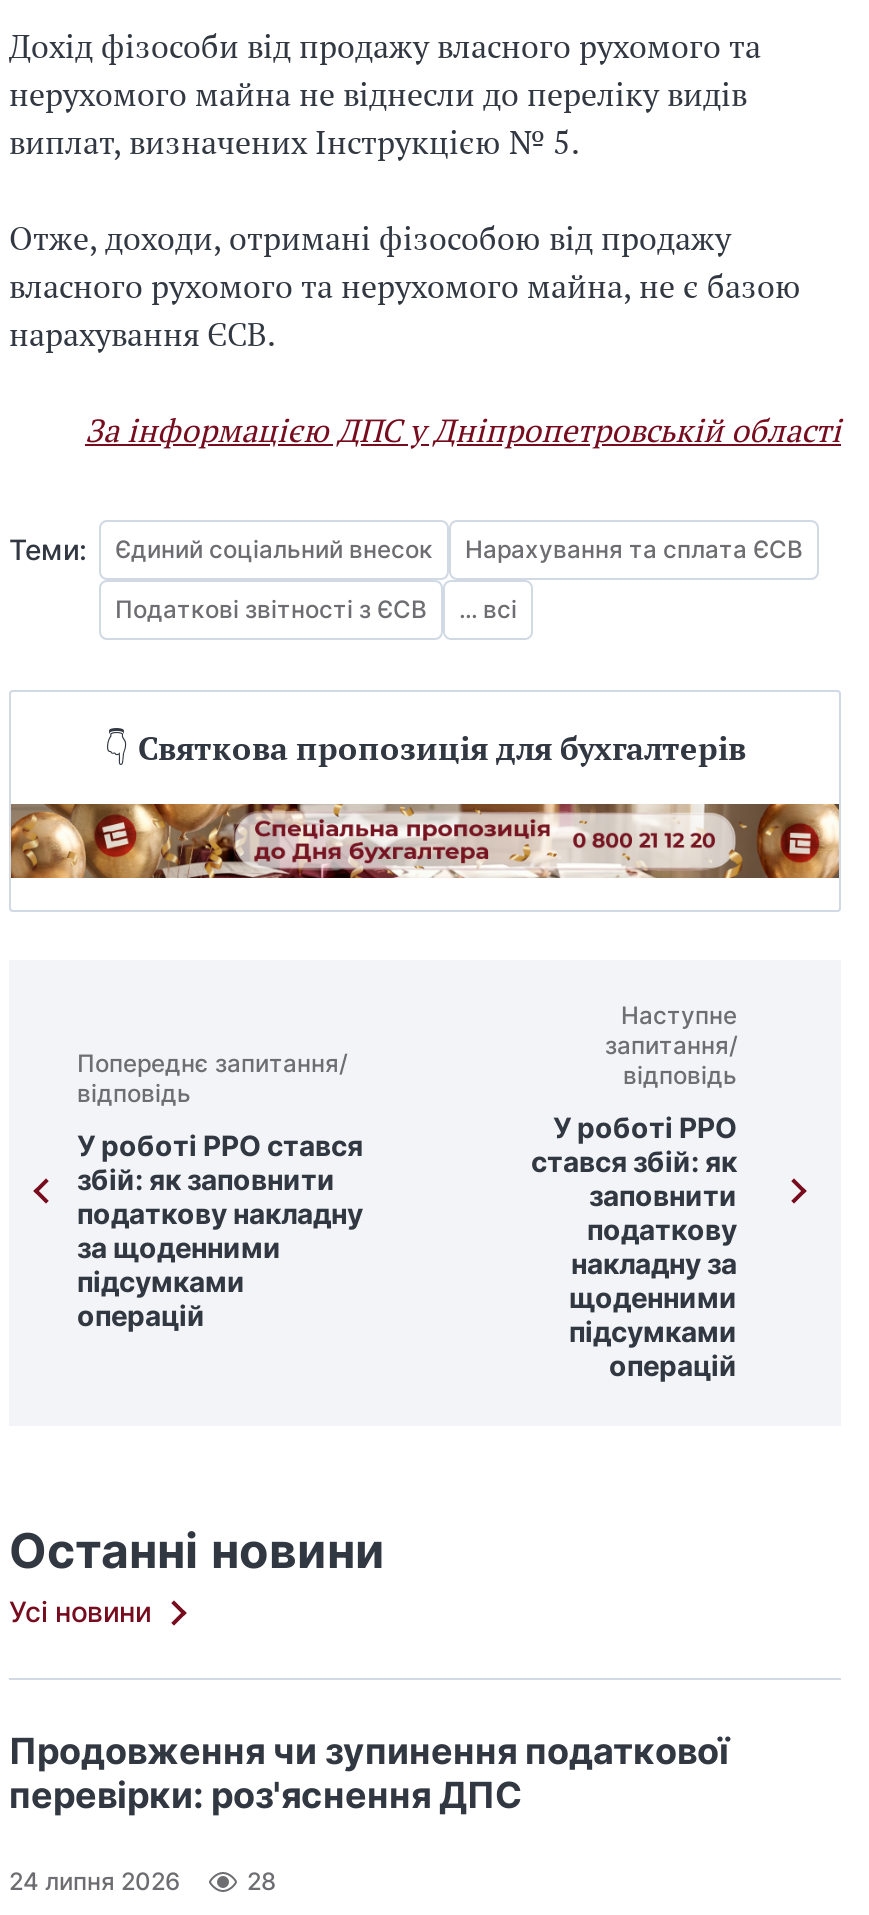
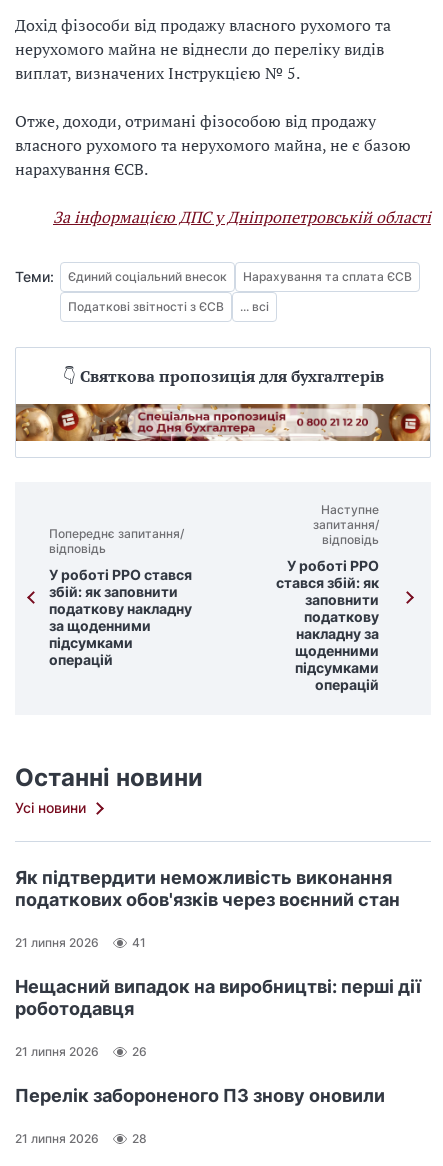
[9,1729,729,1896] Продовження чи зупинення податкової | перевірки: роз'яснення ДПС | 24 липня 2026 -> [15,867,421,1146] Як підтвердити неможливість виконання | податкових обов'язків через воєнний стан | 21 липня 2026 | 41 | Нещасний випадок на виробництві: перші дії | роботодавця | 21 липня 2026 | 26 | Перелік забороненого ПЗ знову оновили | 21 липня 2026

